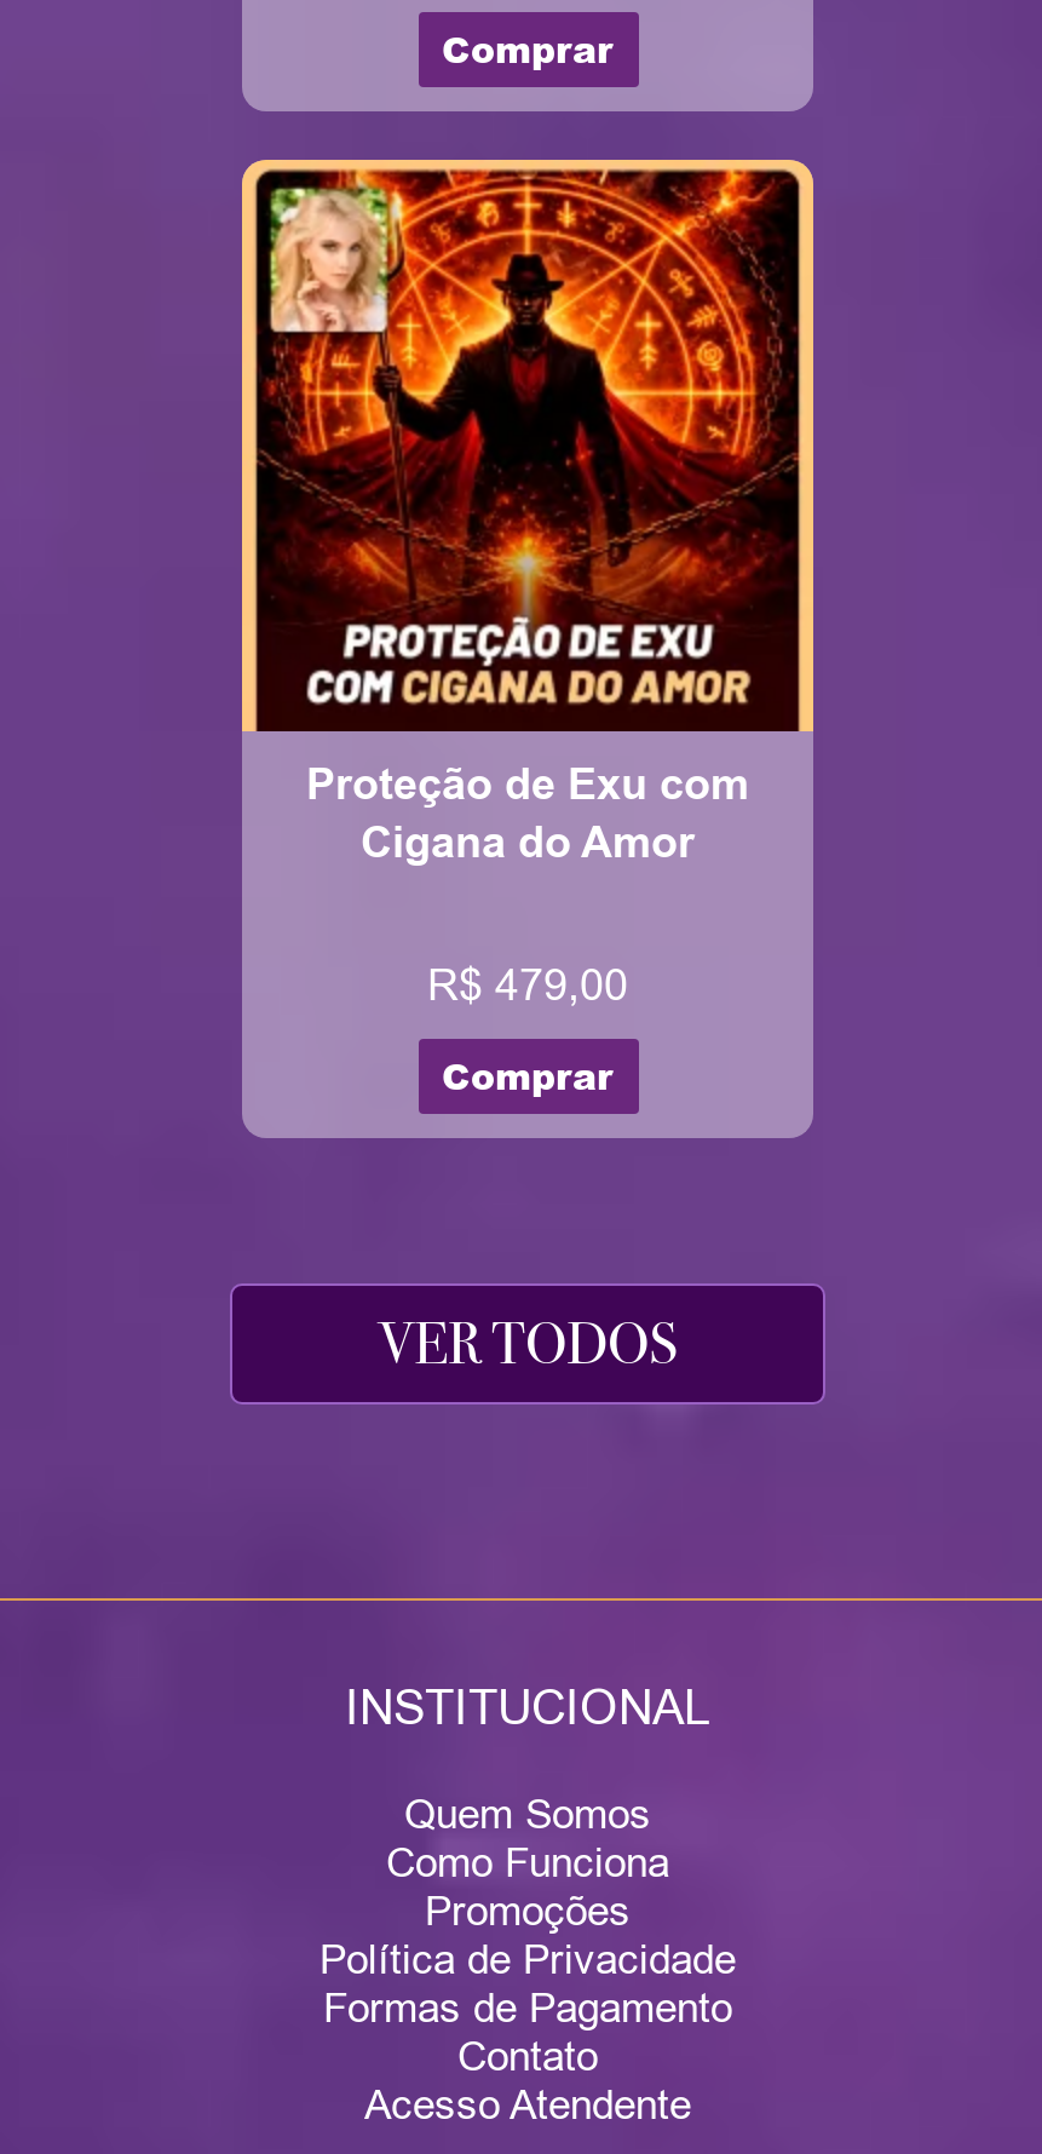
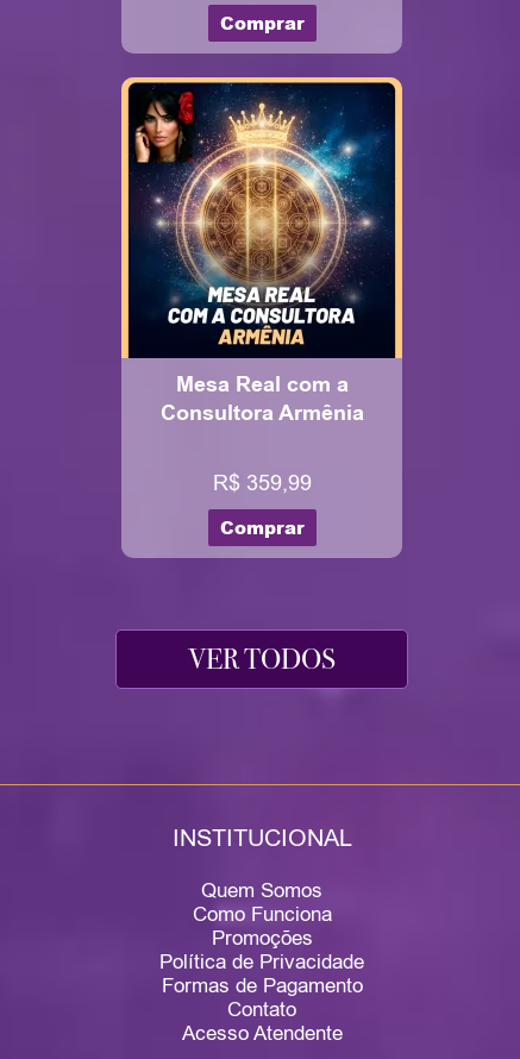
[257,167,801,873] [image] | Proteção de Exu com | Cigana do Amor -> [129,81,395,428] [image] | Mesa Real com a | Consultora Armênia
[427,953,628,1014] R$ 479,00 -> [212,467,311,497] R$ 359,99

